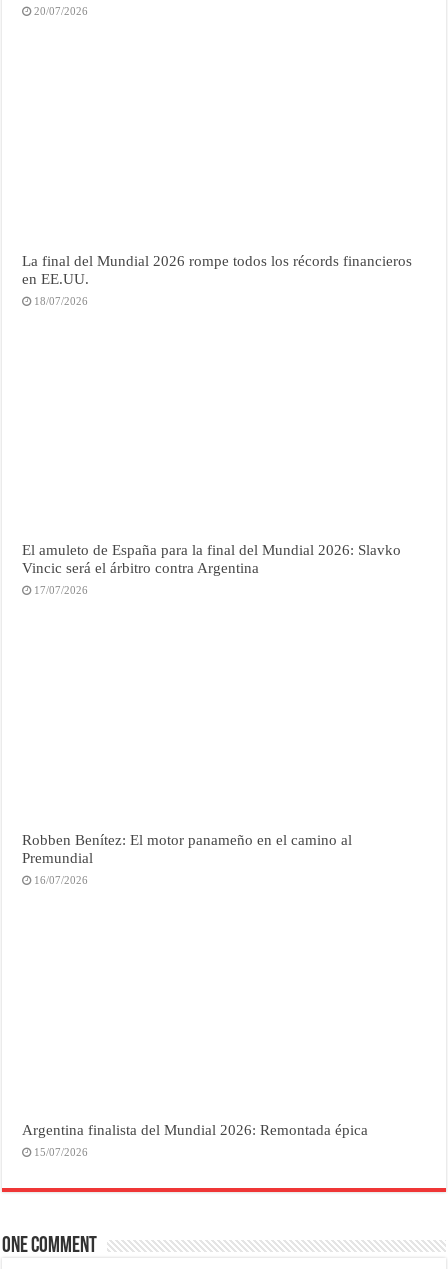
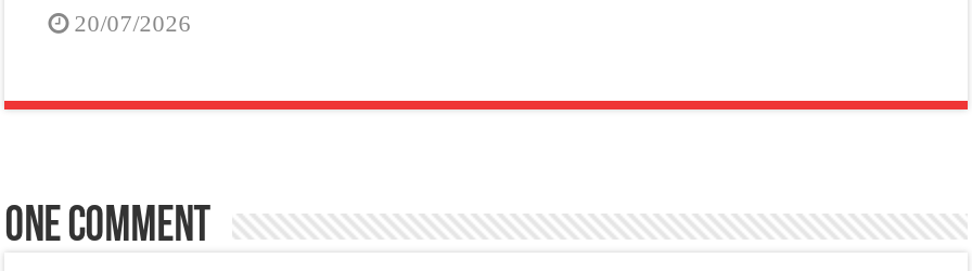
[22,252,412,307] La final del Mundial 2026 rompe todos los récords financieros | en EE.UU. | 18/07/2026 -> none
[22,541,401,596] El amuleto de España para la final del Mundial 2026: Slavko | Vincic será el árbitro contra Argentina | 17/07/2026 -> none
[22,831,352,886] Robben Benítez: El motor panameño en el camino al | Premundial | 16/07/2026 -> none
[22,1121,368,1158] Argentina finalista del Mundial 2026: Remontada épica | 15/07/2026 -> none

